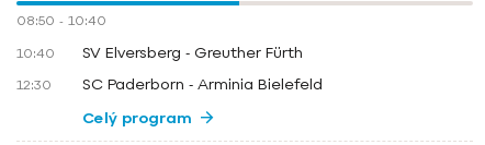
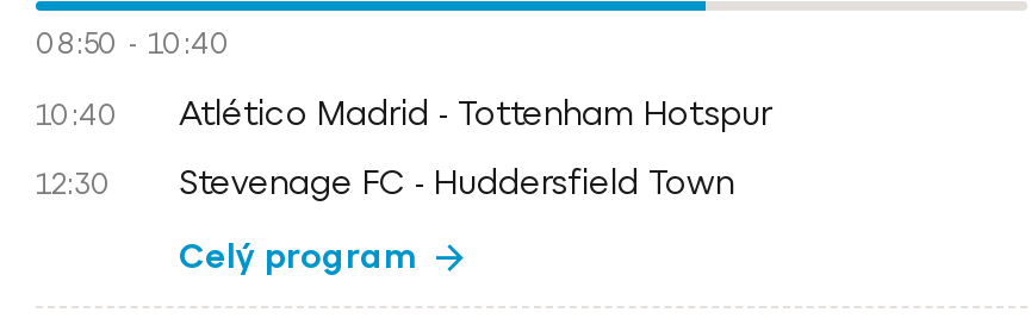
[82,43,303,62] SV Elversberg - Greuther Fürth -> [179,95,772,135] Atlético Madrid - Tottenham Hotspur
[82,75,323,93] SC Paderborn - Arminia Bielefeld -> [179,164,734,204] Stevenage FC - Huddersfield Town

